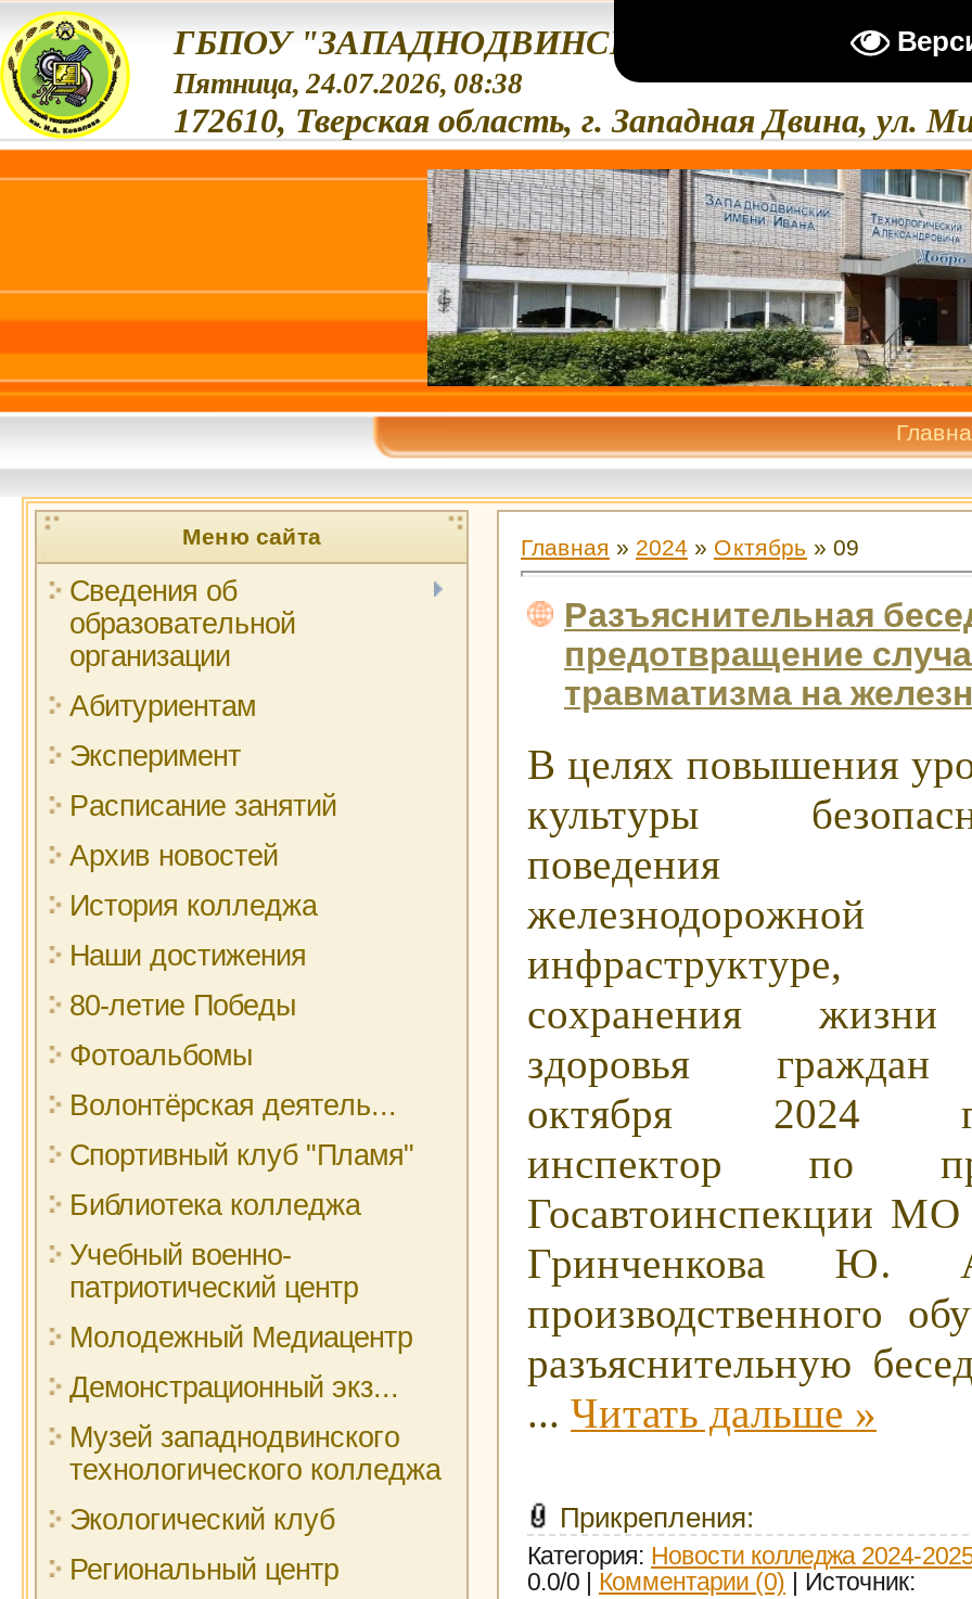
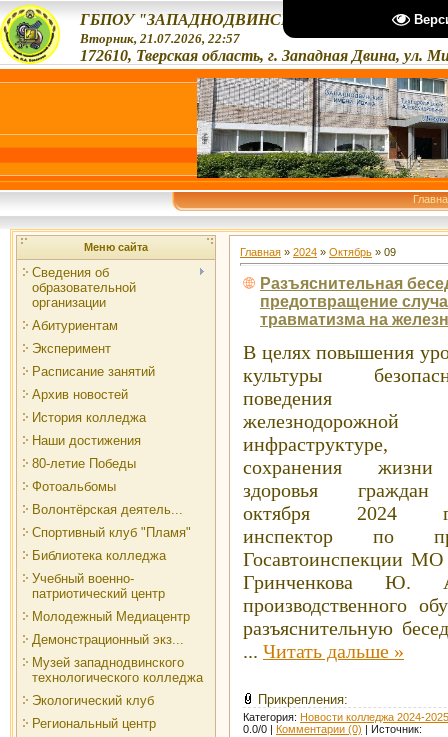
[174,67,523,100] Пятница, 24.07.2026, 08:38 -> [80,31,240,46] Вторник, 21.07.2026, 22:57

